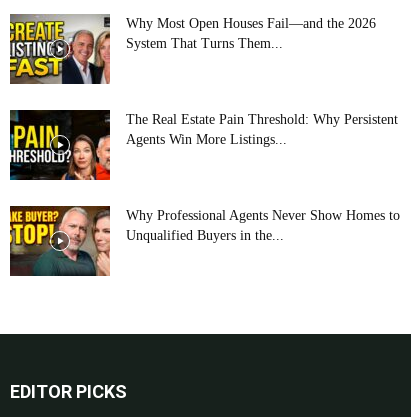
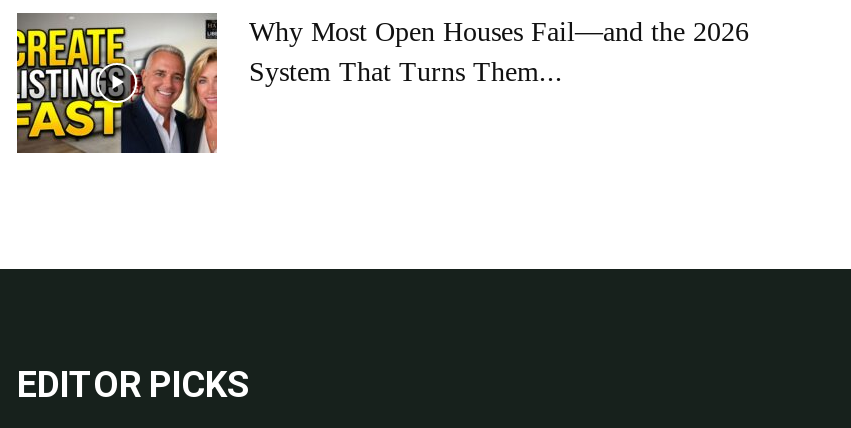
[9,109,398,181] [image] | The Real Estate Pain Threshold: Why Persistent | Agents Win More Listings... -> none
[9,205,400,277] [image] | Why Professional Agents Never Show Homes to | Unqualified Buyers in the... -> none

